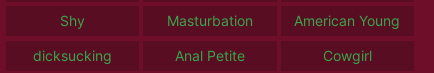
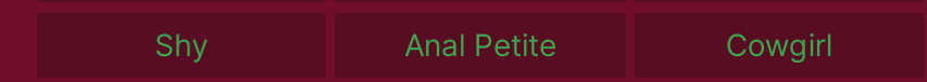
[33,12,400,63] Masturbation | American Young | dicksucking -> none

